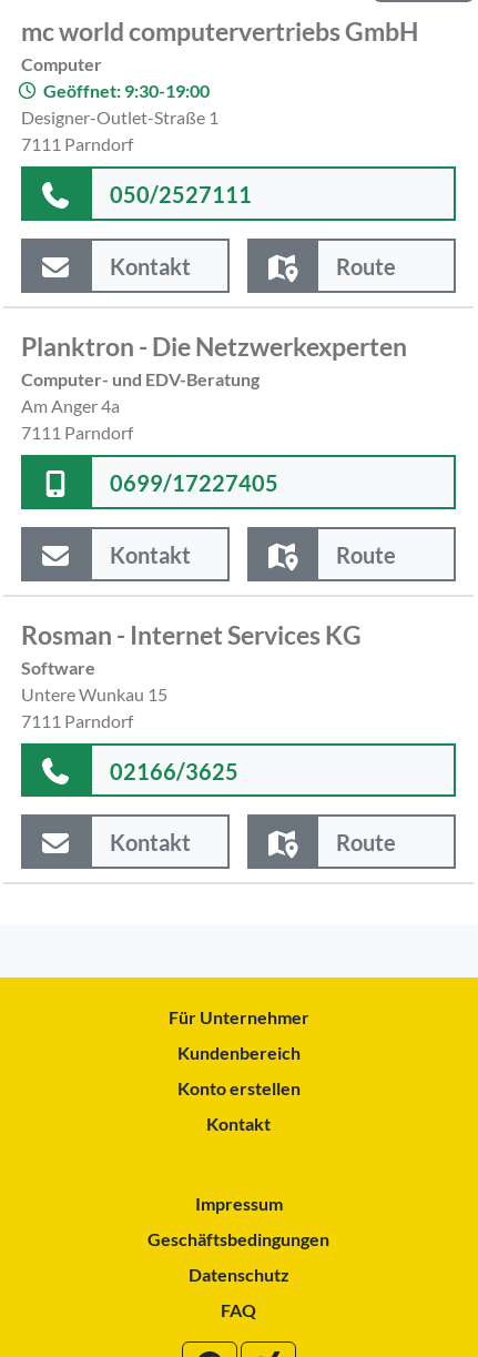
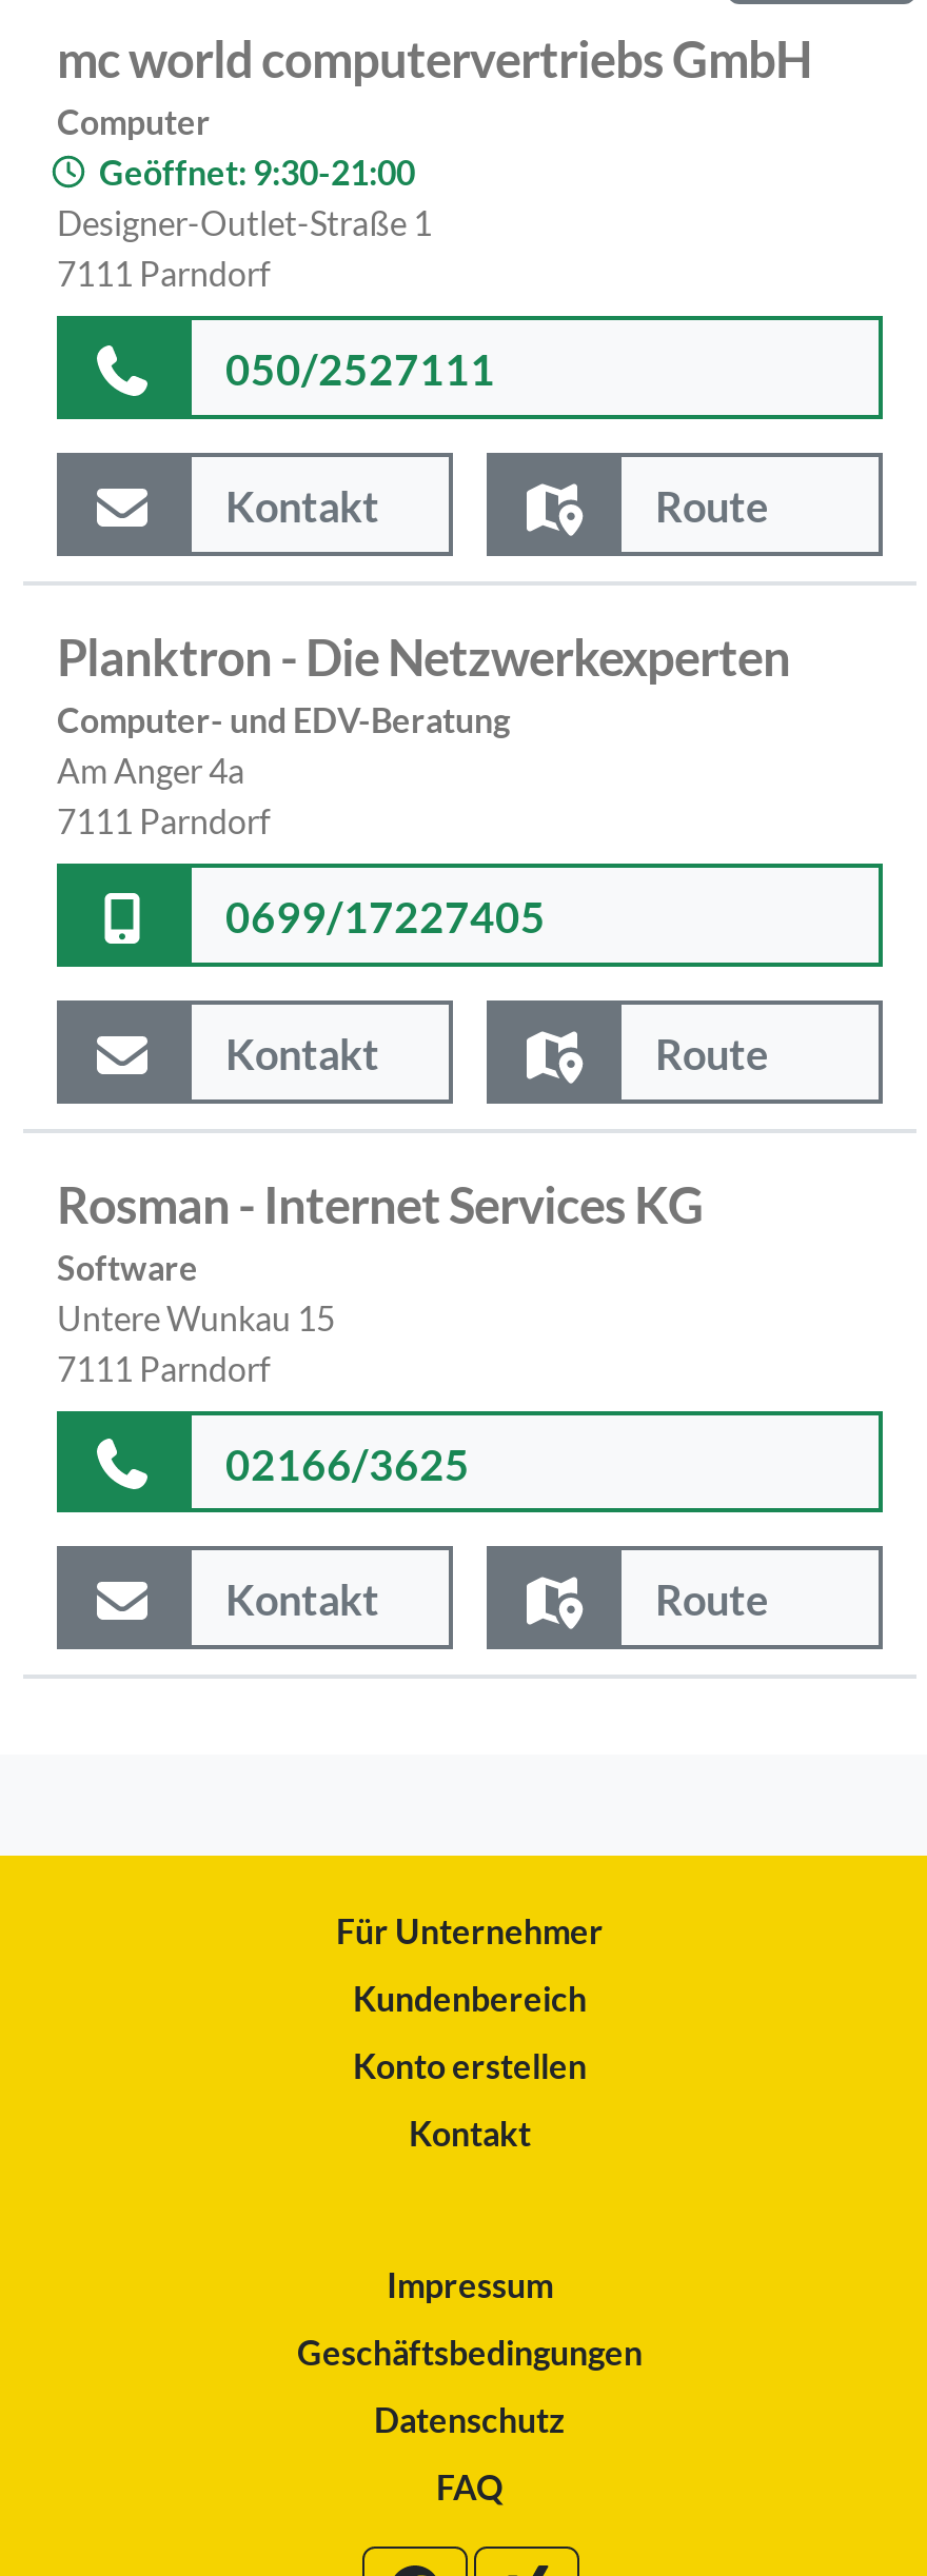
[43,80,210,101] Geöffnet: 9:30-19:00 -> [99,152,415,192] Geöffnet: 9:30-21:00

